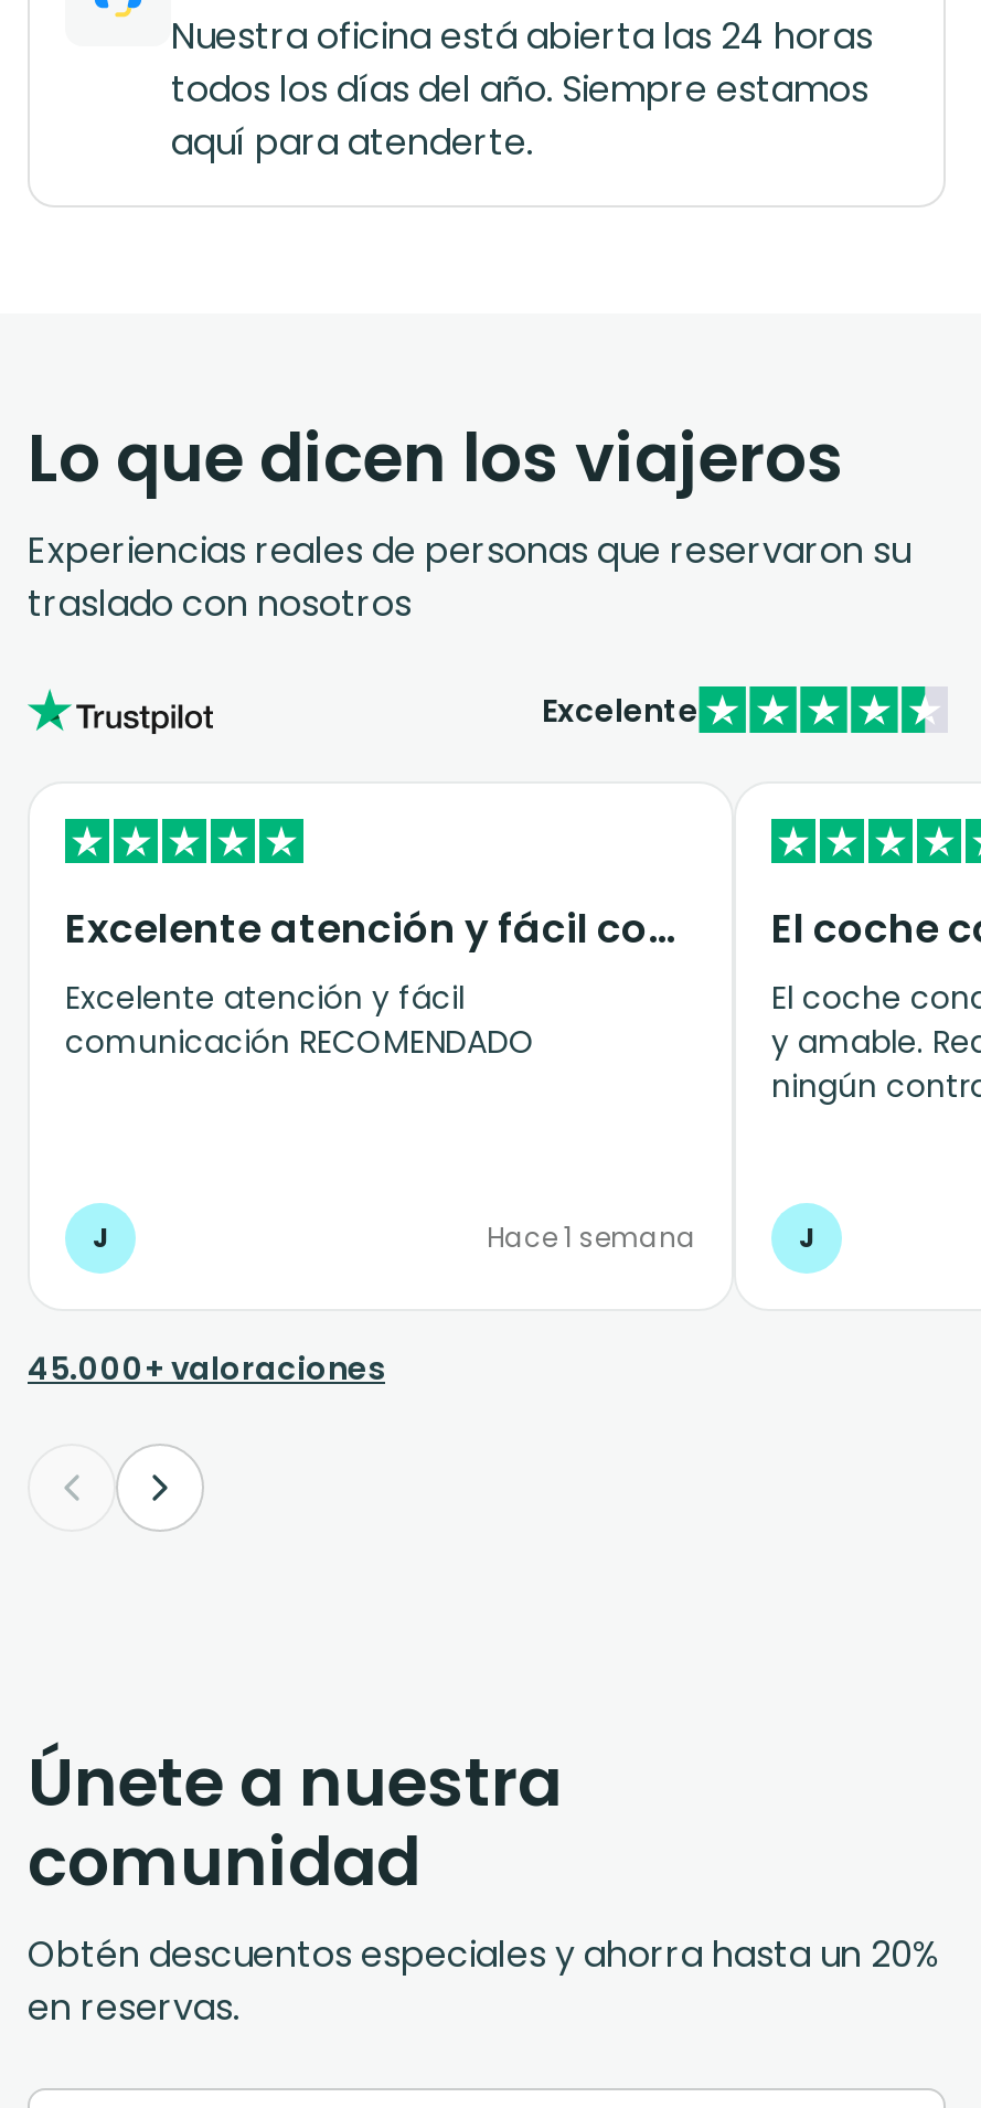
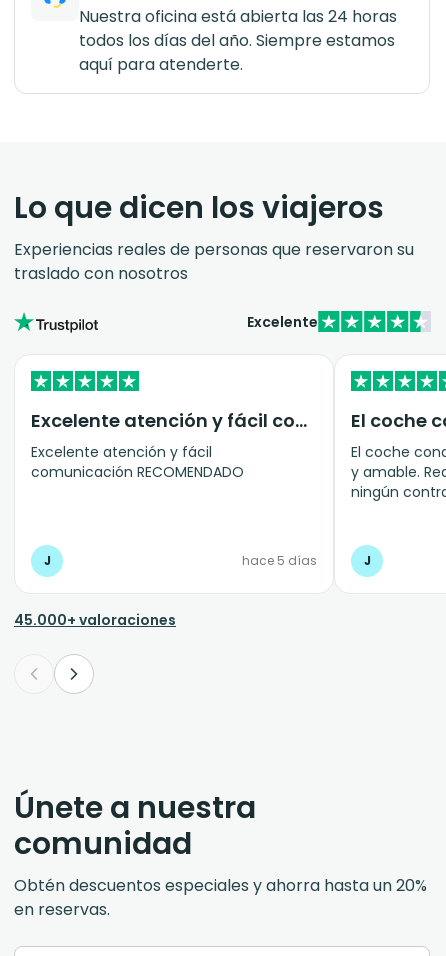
[487,1218,696,1256] Hace 1 semana -> [242,552,317,569] hace 5 días

